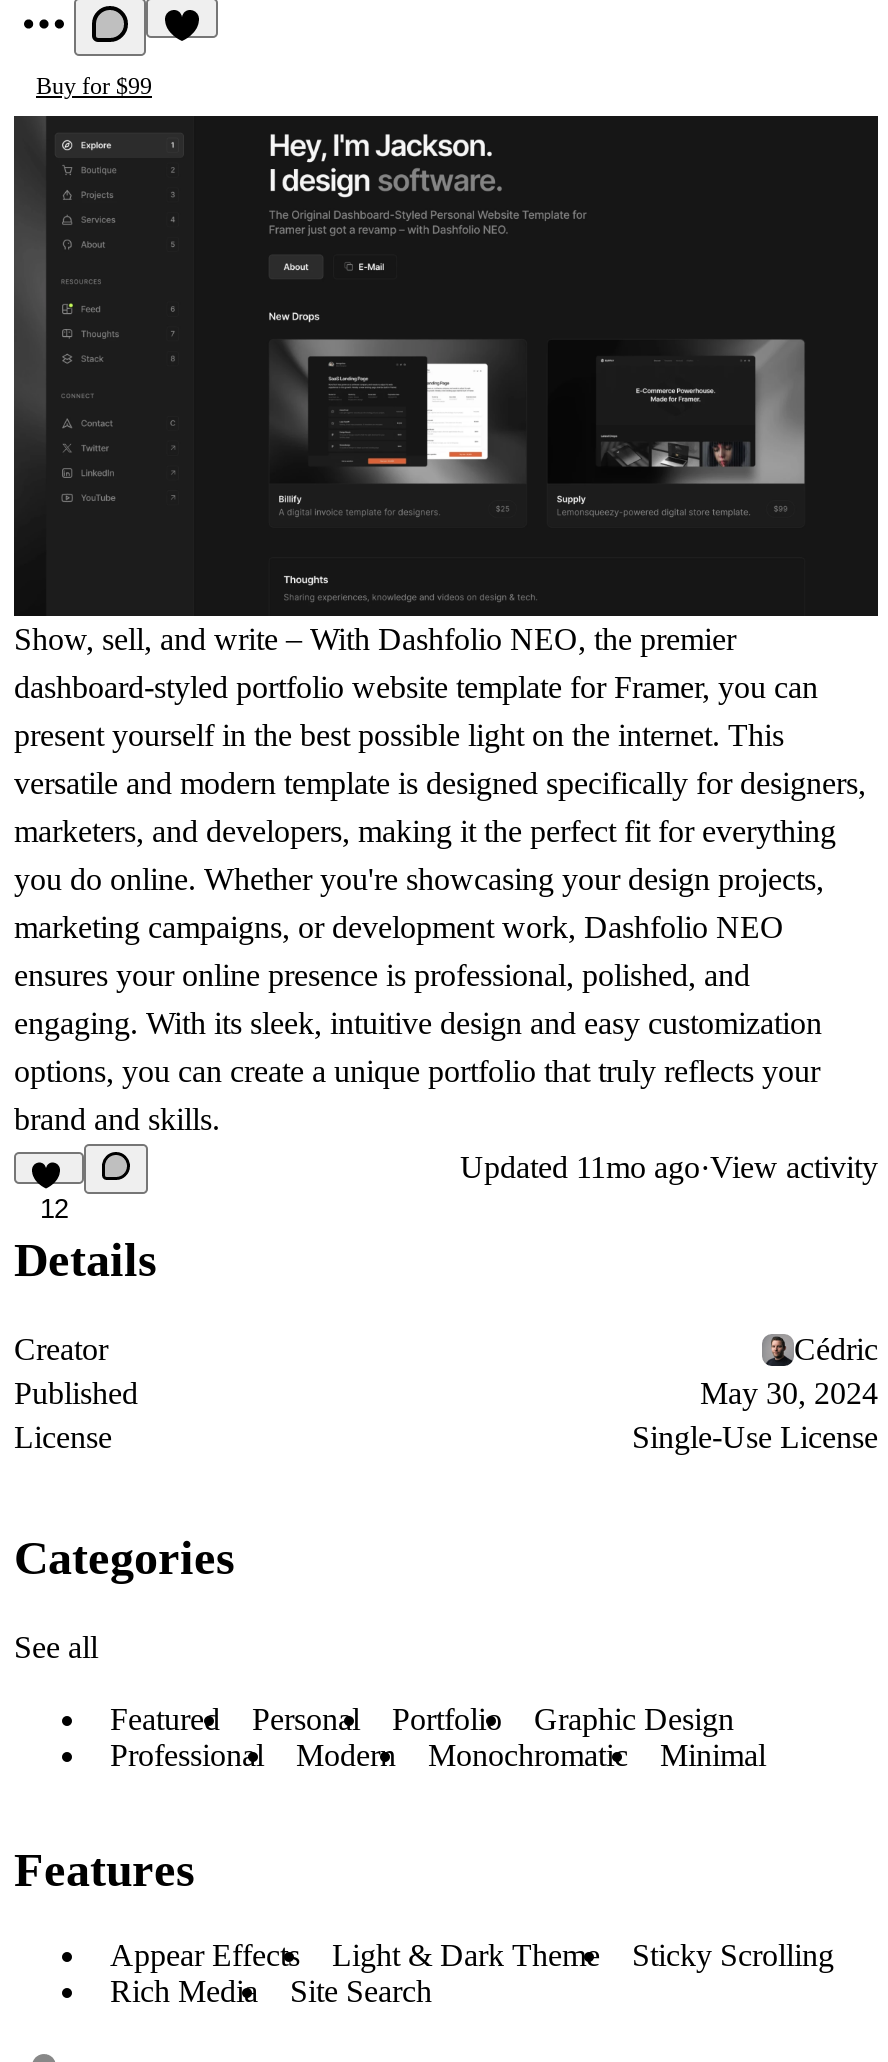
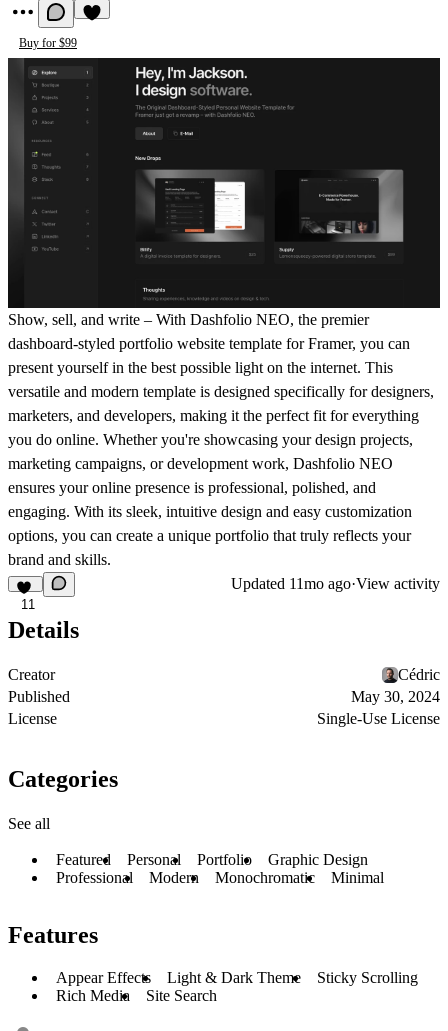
[40,1195,68,1225] 12 -> [21,597,35,612] 11

